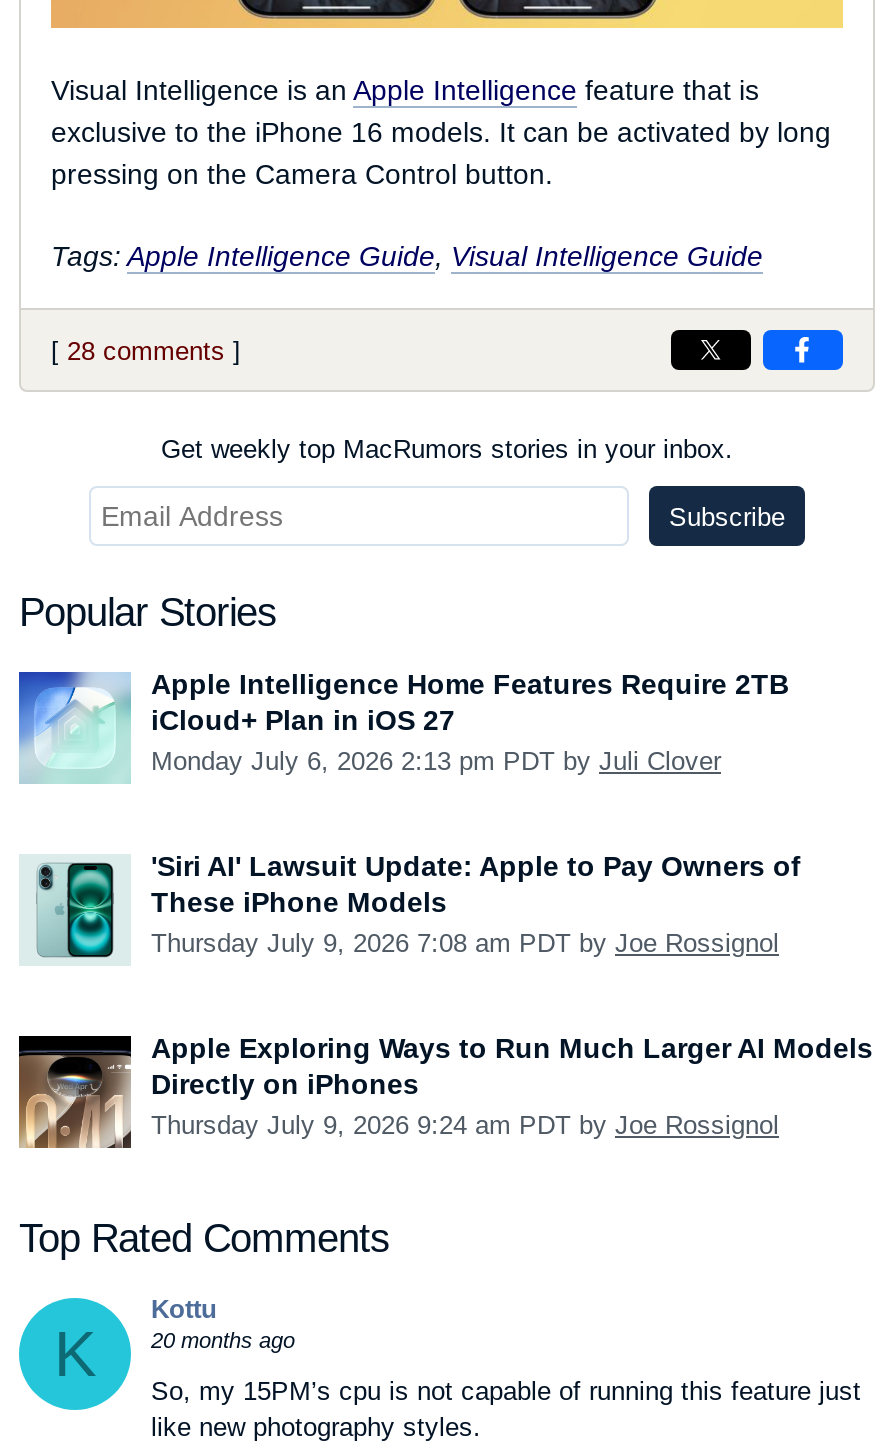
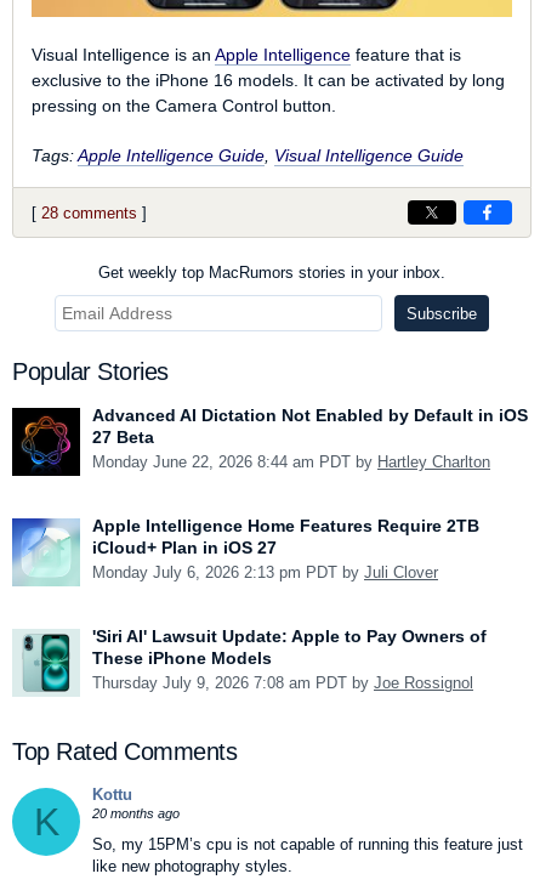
none -> [11,406,528,477] [image] | Advanced AI Dictation Not Enabled by Default in iOS | 27 Beta | Monday June 22, 2026 8:44 am PDT by Hartley Charlton
moved [17,669,801,959] -> [11,516,487,692]: [image] | Apple Intelligence Home Features Require 2TB | iCloud+ Plan in iOS 27 | Monday July 6, 2026 2:13 pm PDT by Juli Clover | 'Siri AI' Lawsuit Update: Apple to Pay Owners of | These iPhone Models | Thursday July 9, 2026 7:08 am PDT by Joe Rossignol
[17,1033,873,1150] [image] | Apple Exploring Ways to Run Much Larger AI Models | Directly on iPhones | Thursday July 9, 2026 9:24 am PDT by Joe Rossignol -> none

